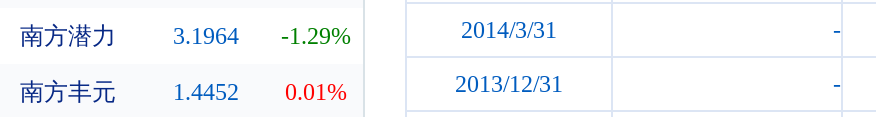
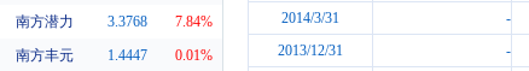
[173,22,239,50] 3.1964 -> [107,13,147,30] 3.3768
[281,22,351,50] -1.29% -> [175,13,213,30] 7.84%
[173,78,347,106] 1.4452 0.01% -> [107,47,213,64] 1.4447 0.01%

